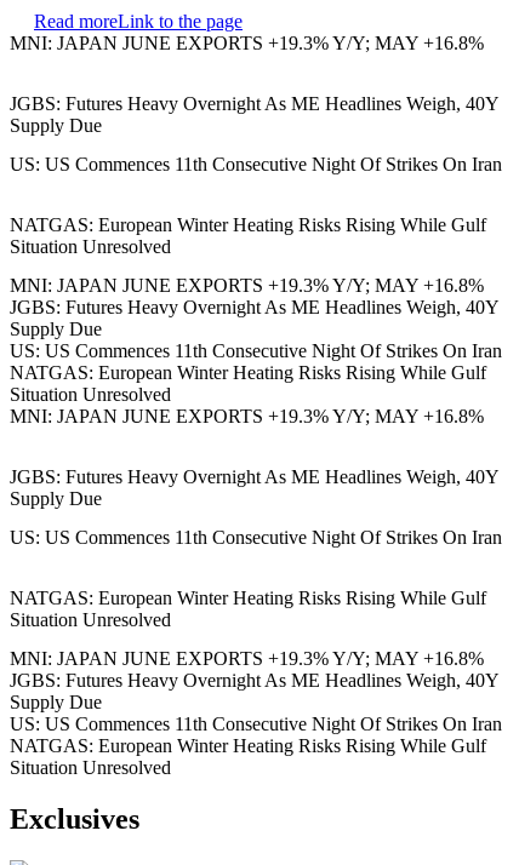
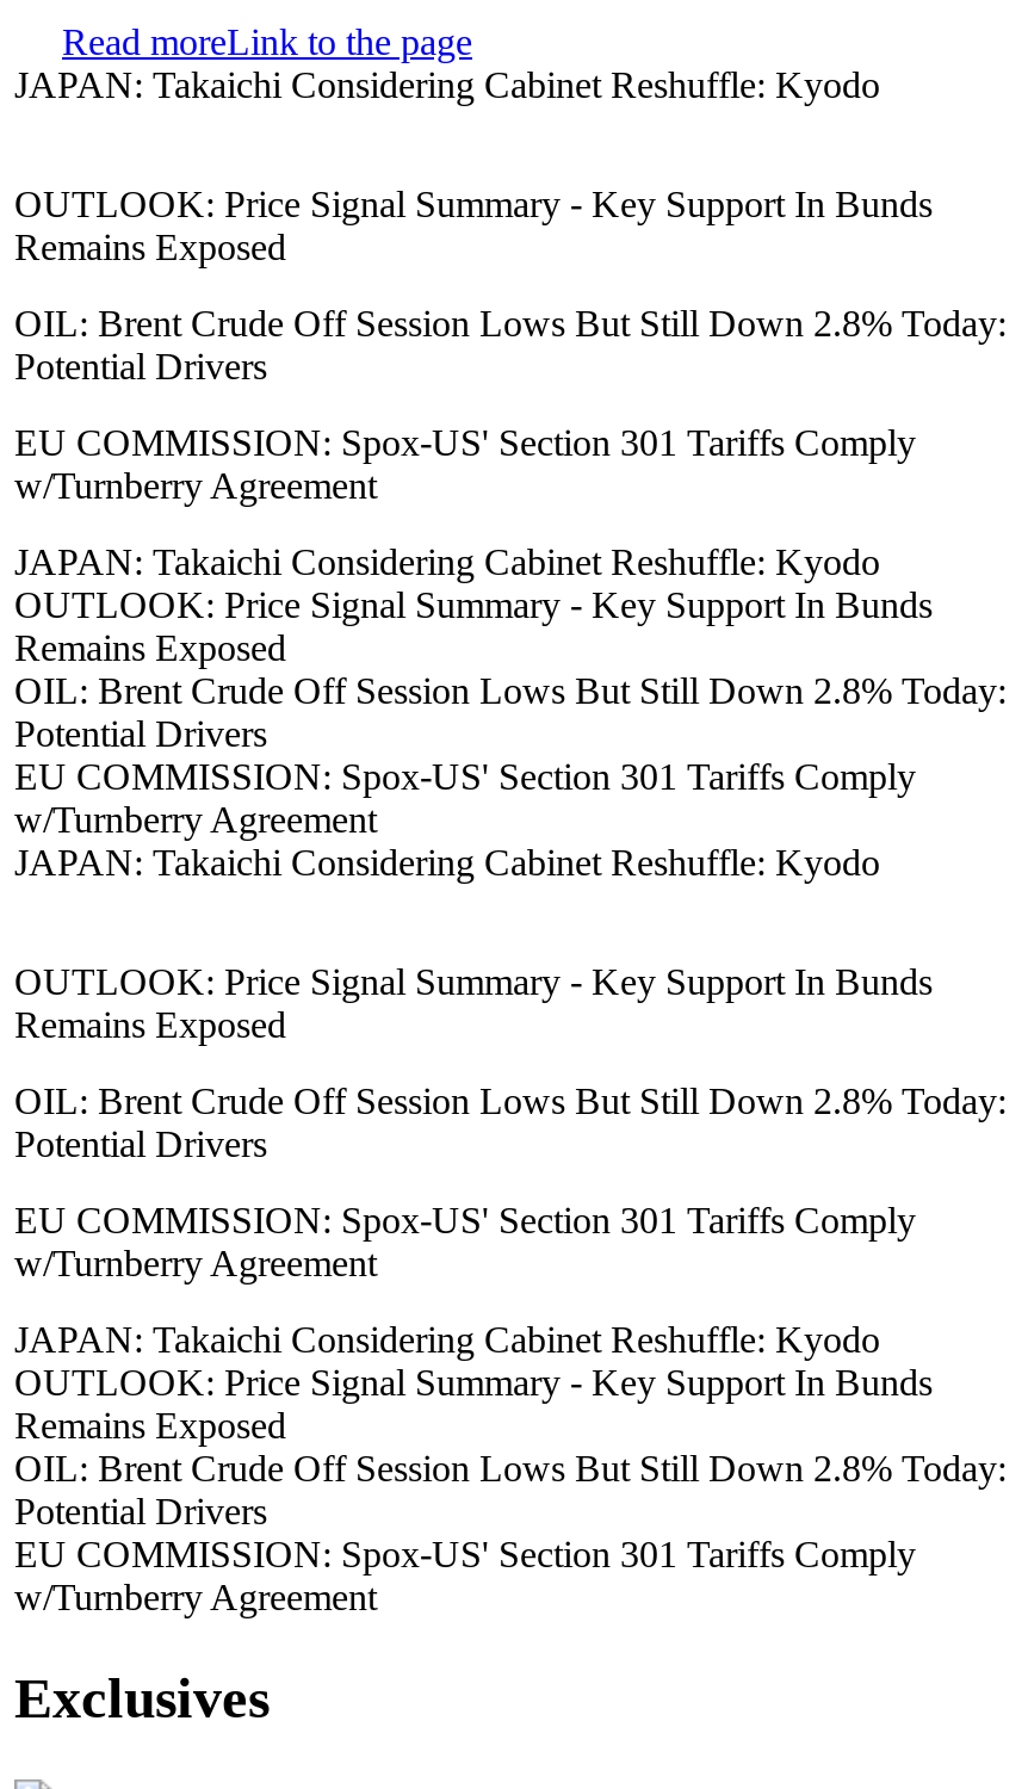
[10,33,484,54] MNI: JAPAN JUNE EXPORTS +19.3% Y/Y; MAY +16.8% -> [14,65,880,105] JAPAN: Takaichi Considering Cabinet Reshuffle: Kyodo
[10,94,498,136] JGBS: Futures Heavy Overnight As ME Headlines Weigh, 40Y | Supply Due -> [14,184,933,268] OUTLOOK: Price Signal Summary - Key Support In Bunds | Remains Exposed
[10,154,502,175] US: US Commences 11th Consecutive Night Of Strikes On Iran -> [14,303,1007,387] OIL: Brent Crude Off Session Lows But Still Down 2.8% Today: | Potential Drivers
[10,215,486,257] NATGAS: European Winter Heating Risks Rising While Gulf | Situation Unresolved -> [14,423,916,506] EU COMMISSION: Spox-US' Section 301 Tariffs Comply | w/Turnberry Agreement
[10,275,502,427] MNI: JAPAN JUNE EXPORTS +19.3% Y/Y; MAY +16.8% | JGBS: Futures Heavy Overnight As ME Headlines Weigh, 40Y | Supply Due | US: US Commences 11th Consecutive Night Of Strikes On Iran | NATGAS: European Winter Heating Risks Rising While Gulf | Situation Unresolved | MNI: JAPAN JUNE EXPORTS +19.3% Y/Y; MAY +16.8% -> [14,542,1007,883] JAPAN: Takaichi Considering Cabinet Reshuffle: Kyodo | OUTLOOK: Price Signal Summary - Key Support In Bunds | Remains Exposed | OIL: Brent Crude Off Session Lows But Still Down 2.8% Today: | Potential Drivers | EU COMMISSION: Spox-US' Section 301 Tariffs Comply | w/Turnberry Agreement | JAPAN: Takaichi Considering Cabinet Reshuffle: Kyodo
[10,467,498,509] JGBS: Futures Heavy Overnight As ME Headlines Weigh, 40Y | Supply Due -> [14,962,933,1045] OUTLOOK: Price Signal Summary - Key Support In Bunds | Remains Exposed
[10,527,502,548] US: US Commences 11th Consecutive Night Of Strikes On Iran -> [14,1081,1007,1165] OIL: Brent Crude Off Session Lows But Still Down 2.8% Today: | Potential Drivers
[10,588,486,630] NATGAS: European Winter Heating Risks Rising While Gulf | Situation Unresolved -> [14,1200,916,1284] EU COMMISSION: Spox-US' Section 301 Tariffs Comply | w/Turnberry Agreement
[10,648,502,778] MNI: JAPAN JUNE EXPORTS +19.3% Y/Y; MAY +16.8% | JGBS: Futures Heavy Overnight As ME Headlines Weigh, 40Y | Supply Due | US: US Commences 11th Consecutive Night Of Strikes On Iran | NATGAS: European Winter Heating Risks Rising While Gulf | Situation Unresolved -> [14,1320,1007,1618] JAPAN: Takaichi Considering Cabinet Reshuffle: Kyodo | OUTLOOK: Price Signal Summary - Key Support In Bunds | Remains Exposed | OIL: Brent Crude Off Session Lows But Still Down 2.8% Today: | Potential Drivers | EU COMMISSION: Spox-US' Section 301 Tariffs Comply | w/Turnberry Agreement

